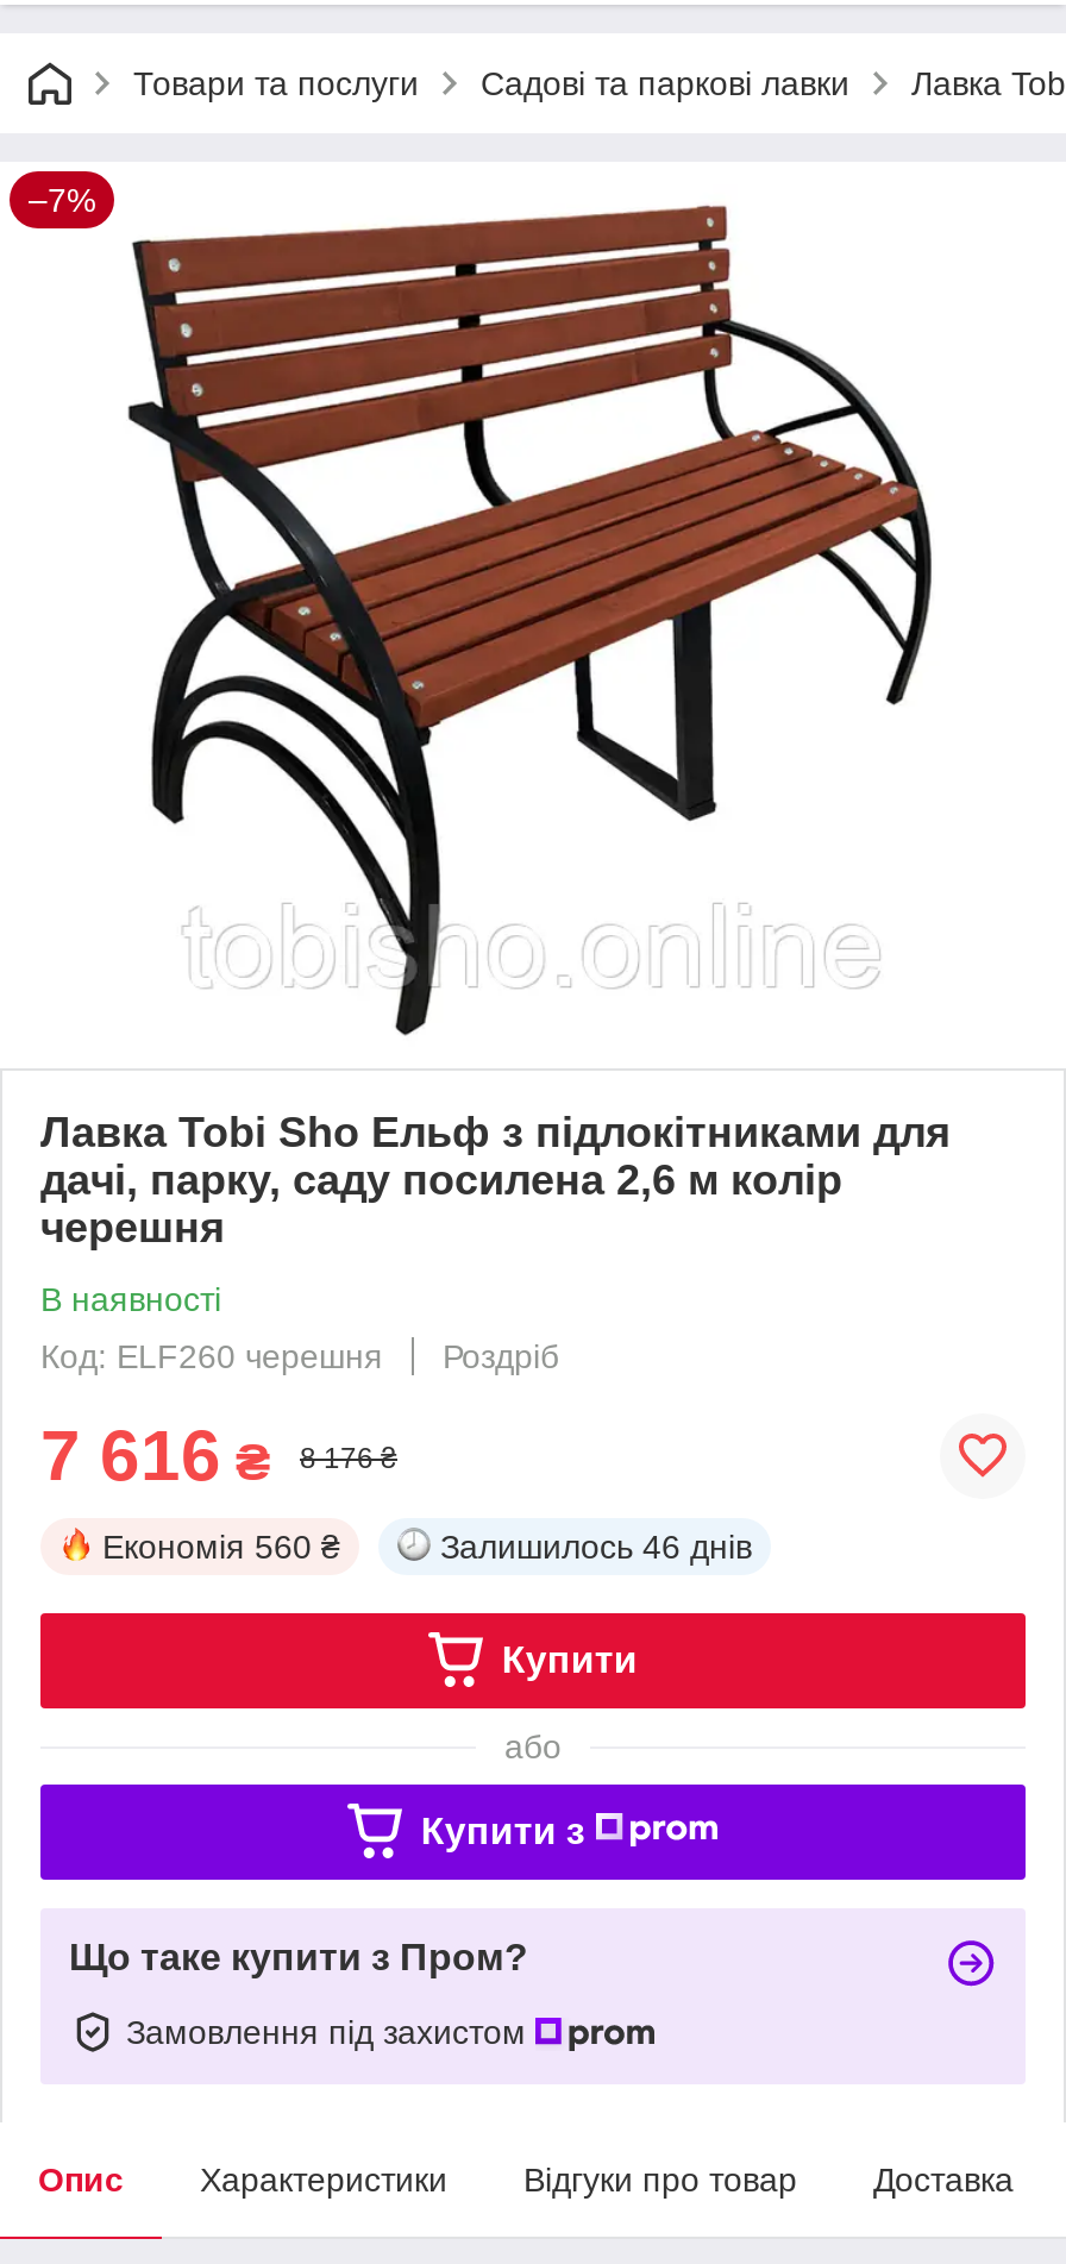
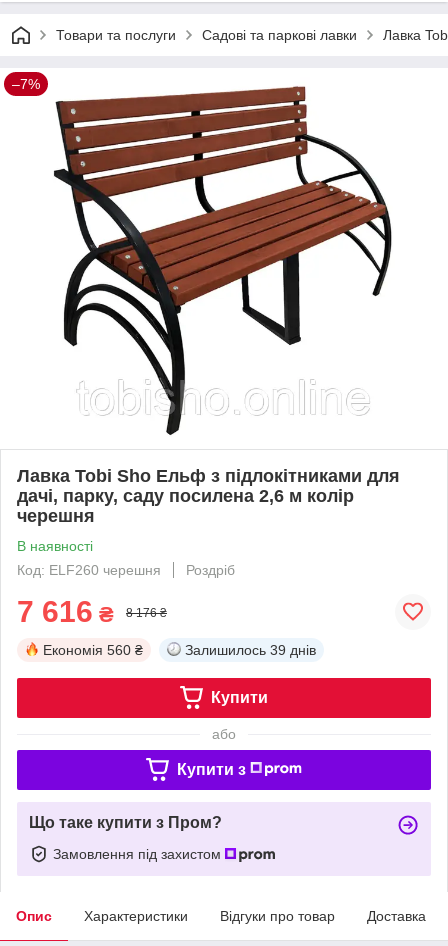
[440,1527,752,1565] Залишилось 46 днів -> [185,642,316,658] Залишилось 39 днів

